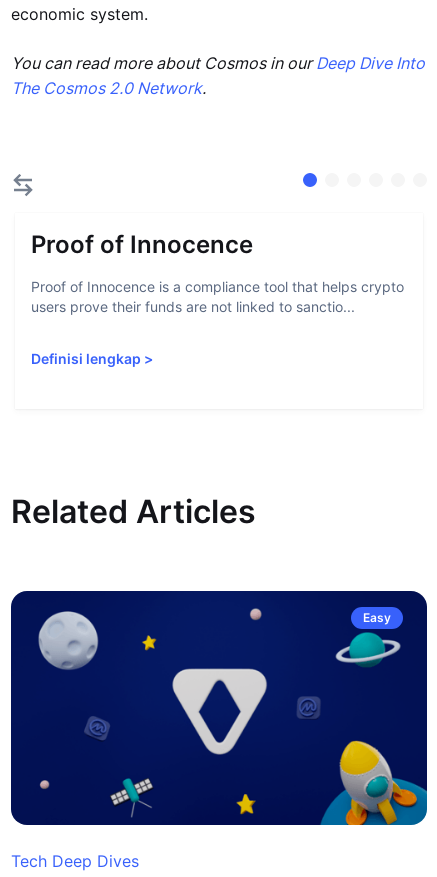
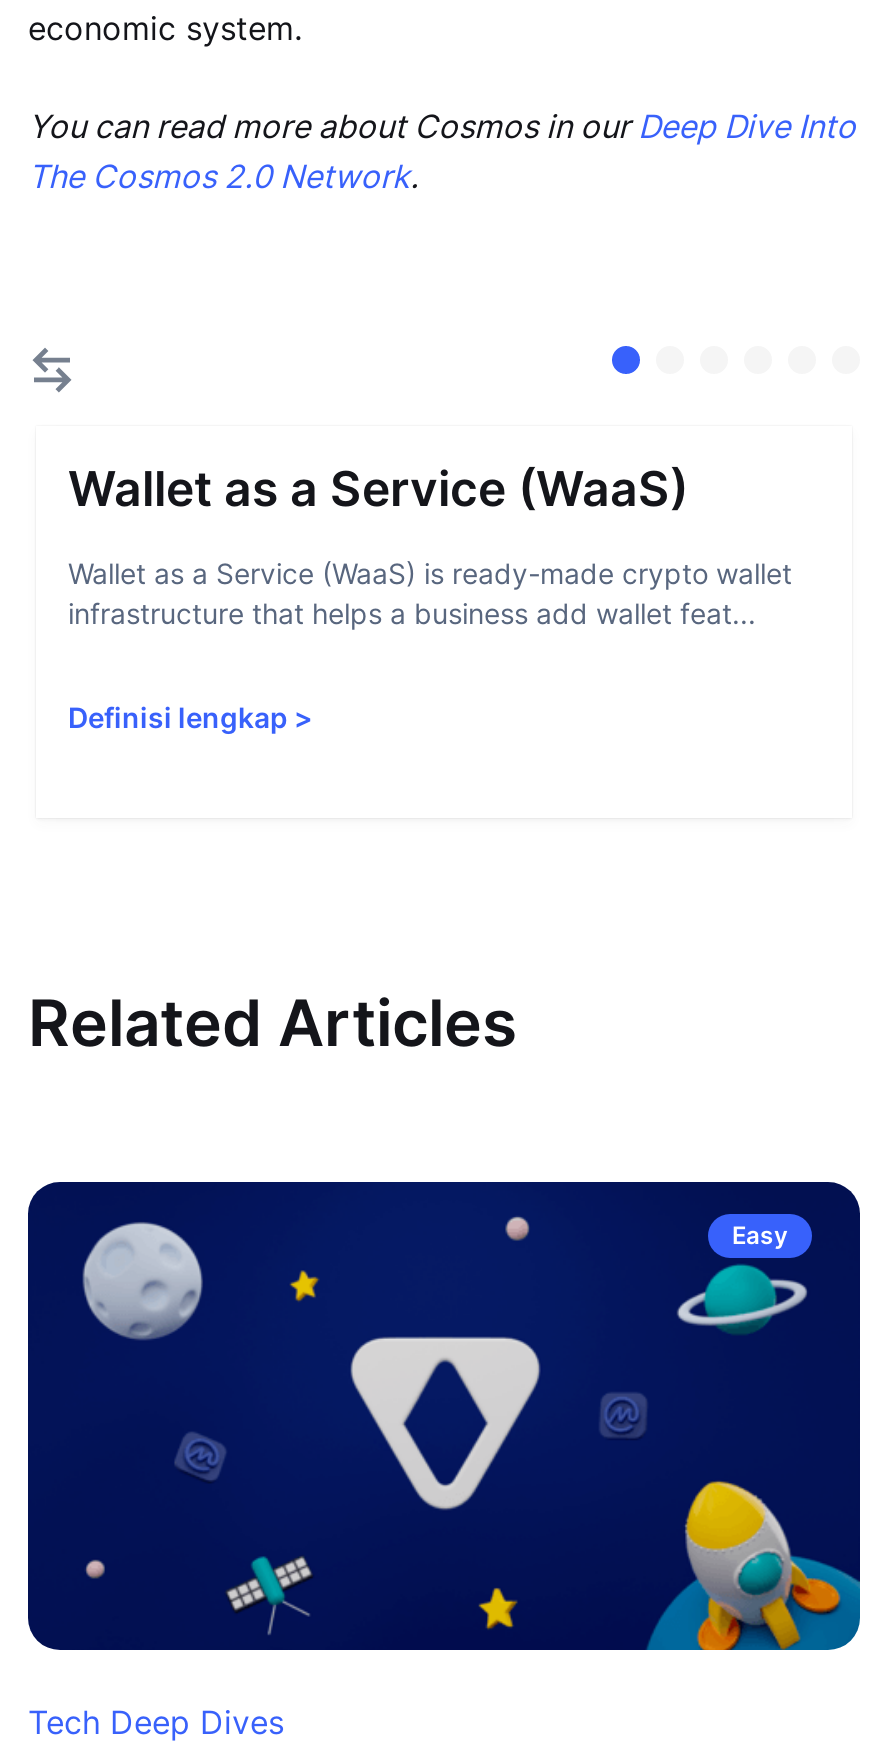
[31,230,253,259] Proof of Innocence -> [68,460,688,518] Wallet as a Service (WaaS)
[31,278,404,315] Proof of Innocence is a compliance tool that helps crypto | users prove their funds are not linked to sanctio... -> [68,556,792,630] Wallet as a Service (WaaS) is ready-made crypto wallet | infrastructure that helps a business add wallet feat...

